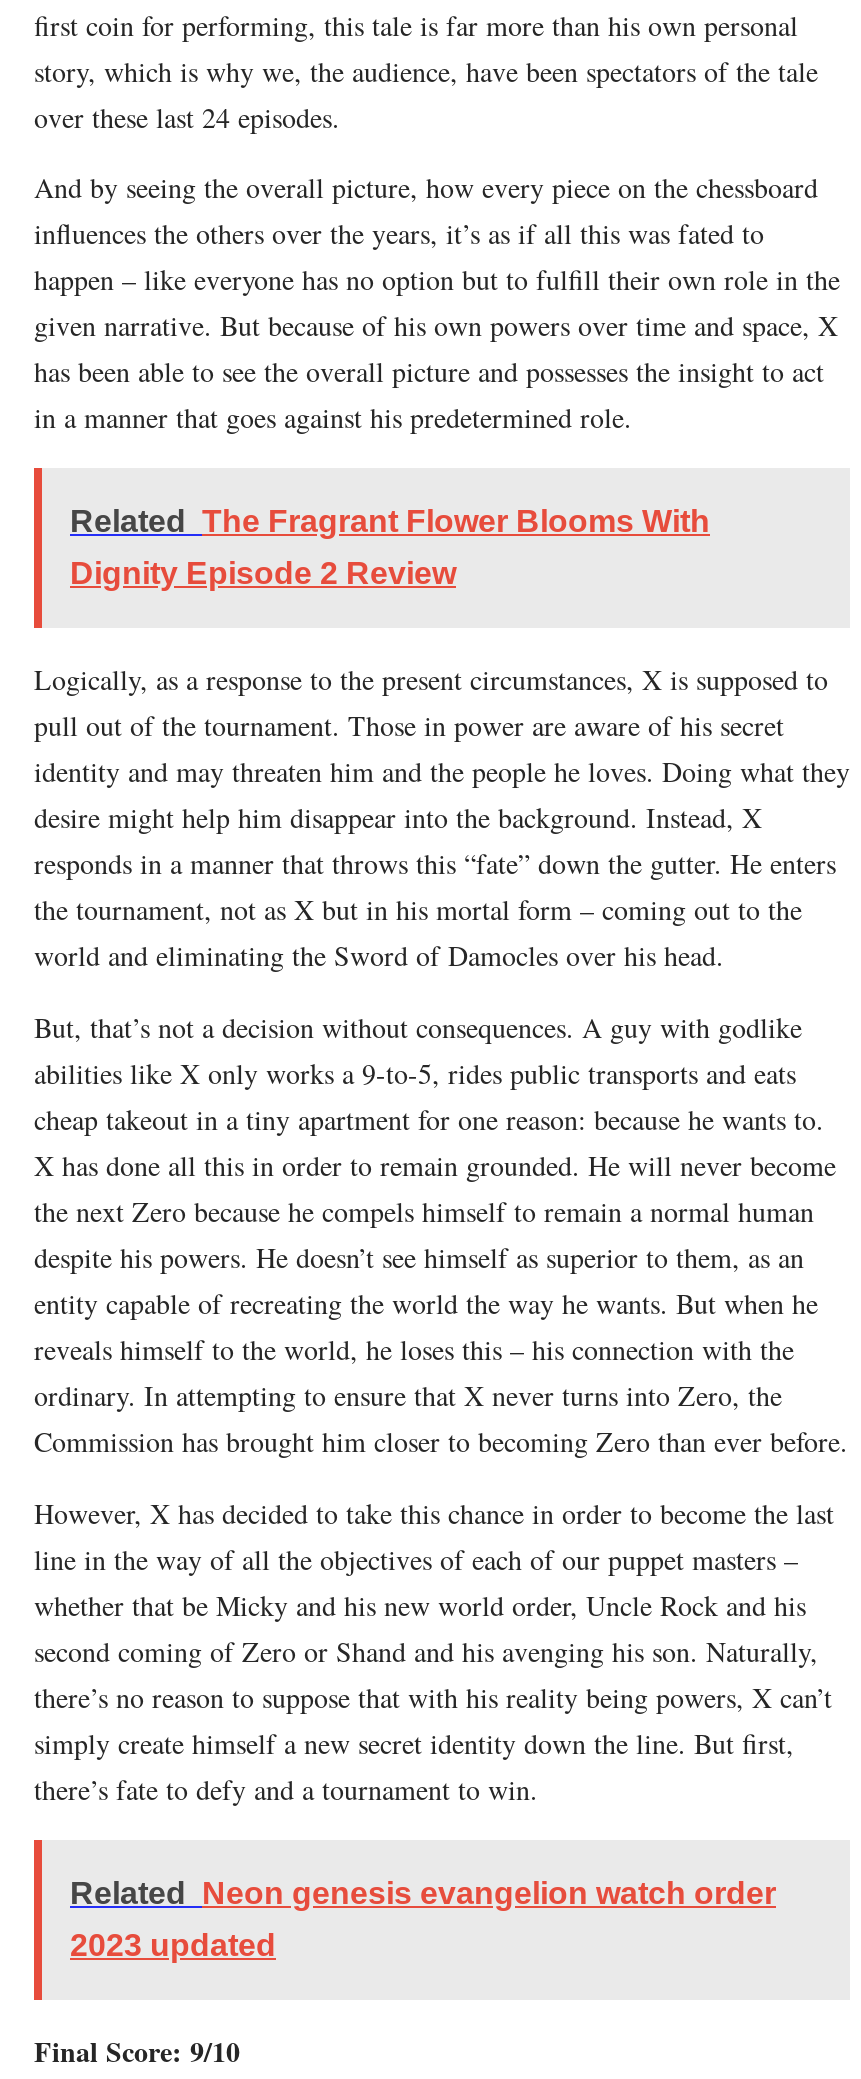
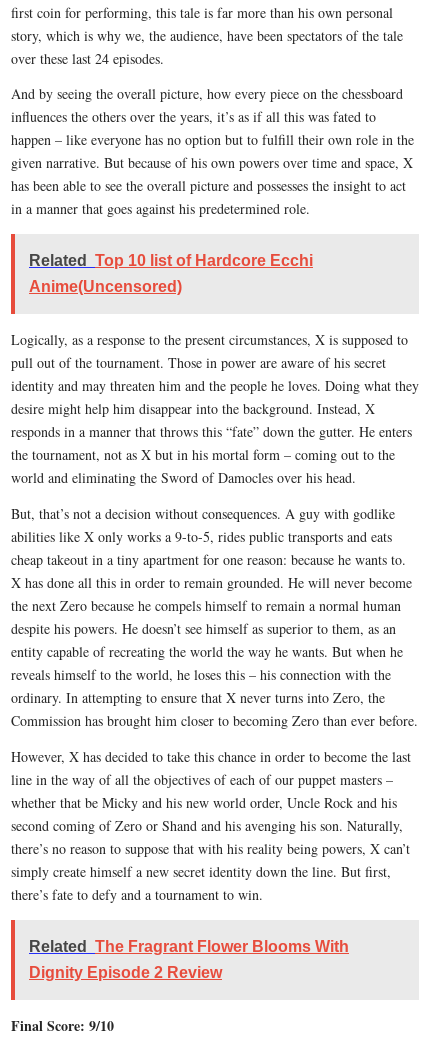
none -> [29,252,313,269] Related Top 10 list of Hardcore Ecchi
none -> [29,278,182,295] Anime(Uncensored)
moved [70,505,710,539] -> [29,937,349,954]: Related The Fragrant Flower Blooms With
moved [70,557,456,591] -> [29,963,222,980]: Dignity Episode 2 Review
[70,1875,776,1909] Related Neon genesis evangelion watch order -> none
[70,1927,276,1961] 2023 updated -> none

